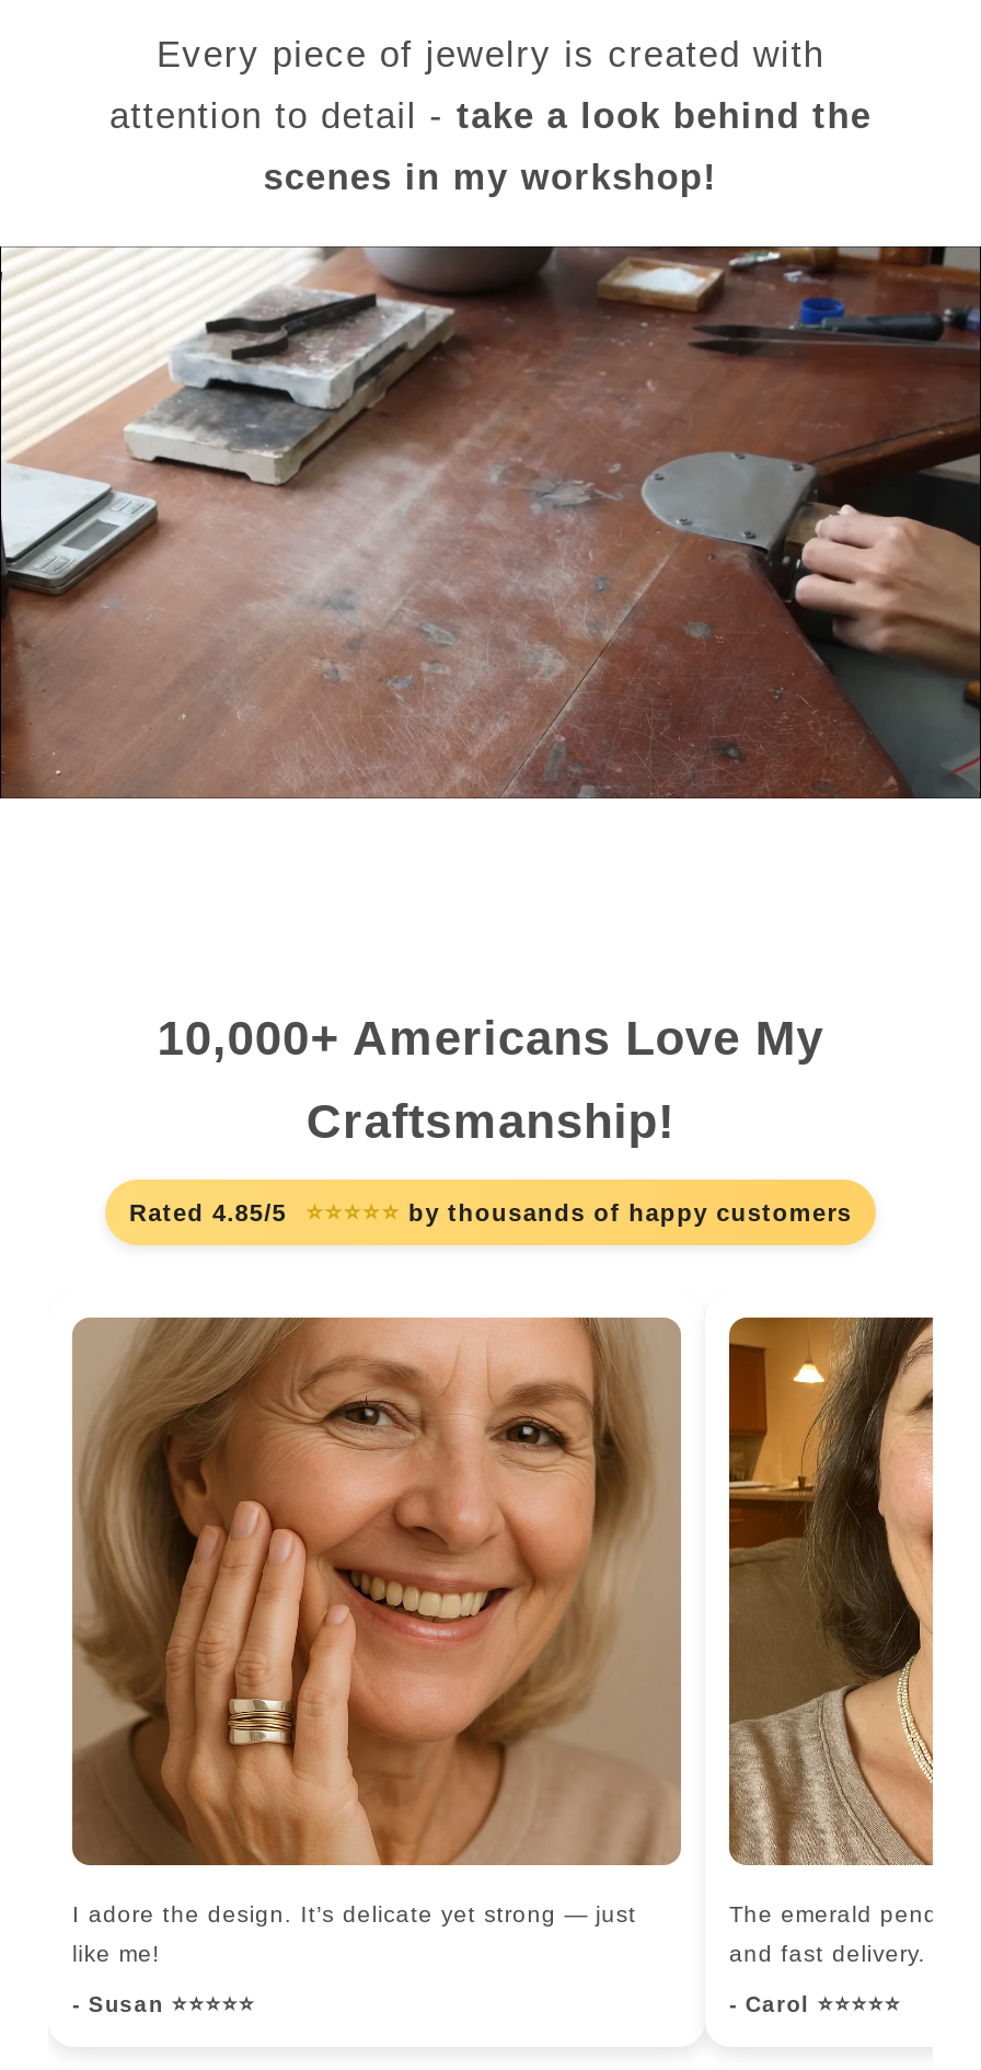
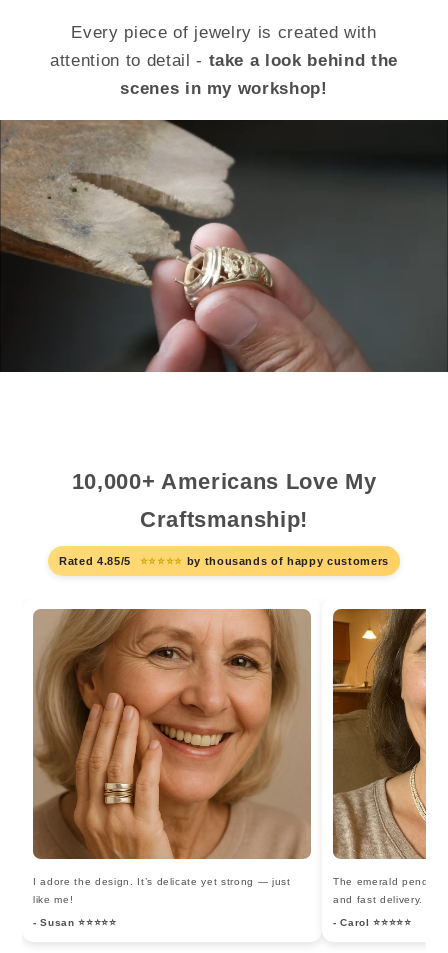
[7,244,974,801] [image] -> [3,119,445,373] [image]

